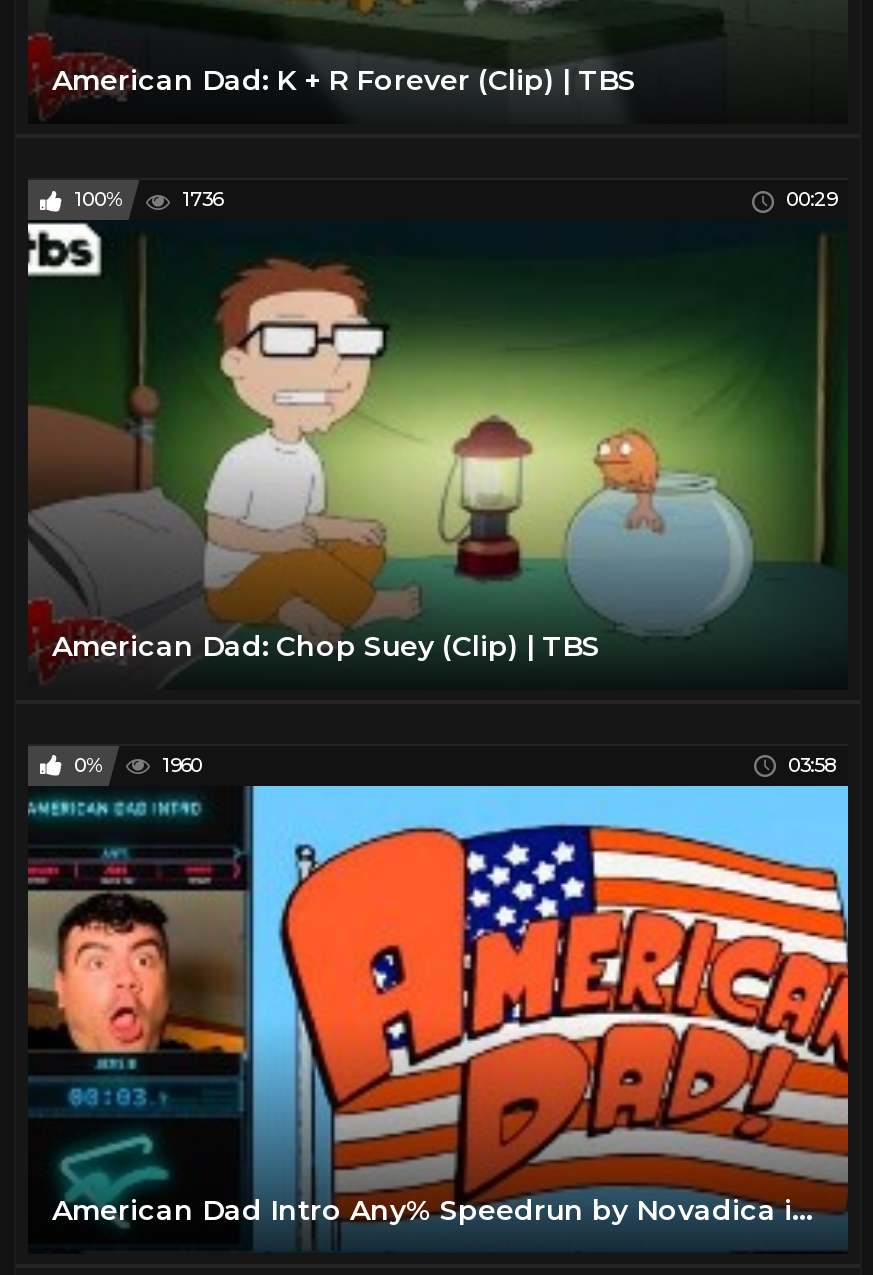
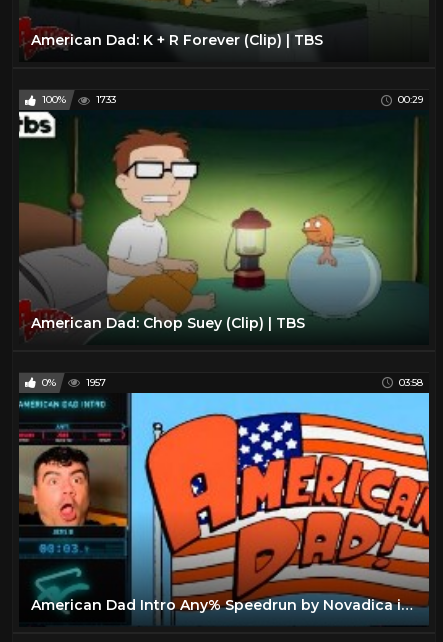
[182,187,222,213] 1736 -> [96,93,116,106] 1733
[162,751,202,777] 1960 -> [86,376,106,389] 1957

